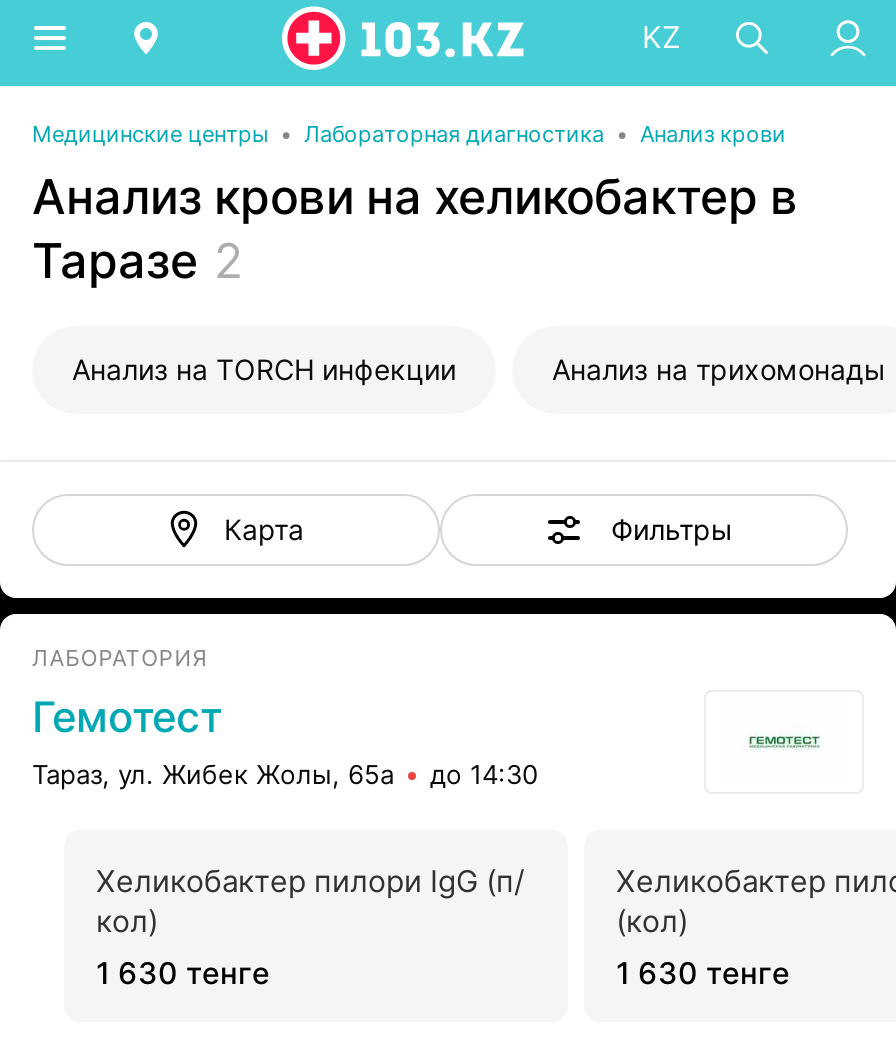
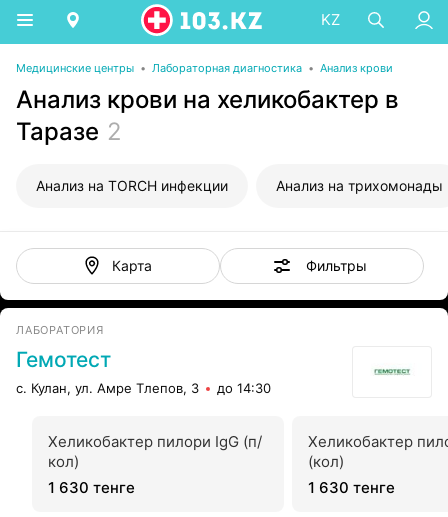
[32,758,394,790] Тараз, ул. Жибек Жолы, 65а -> [16,380,199,396] с. Кулан, ул. Амре Тлепов, 3

